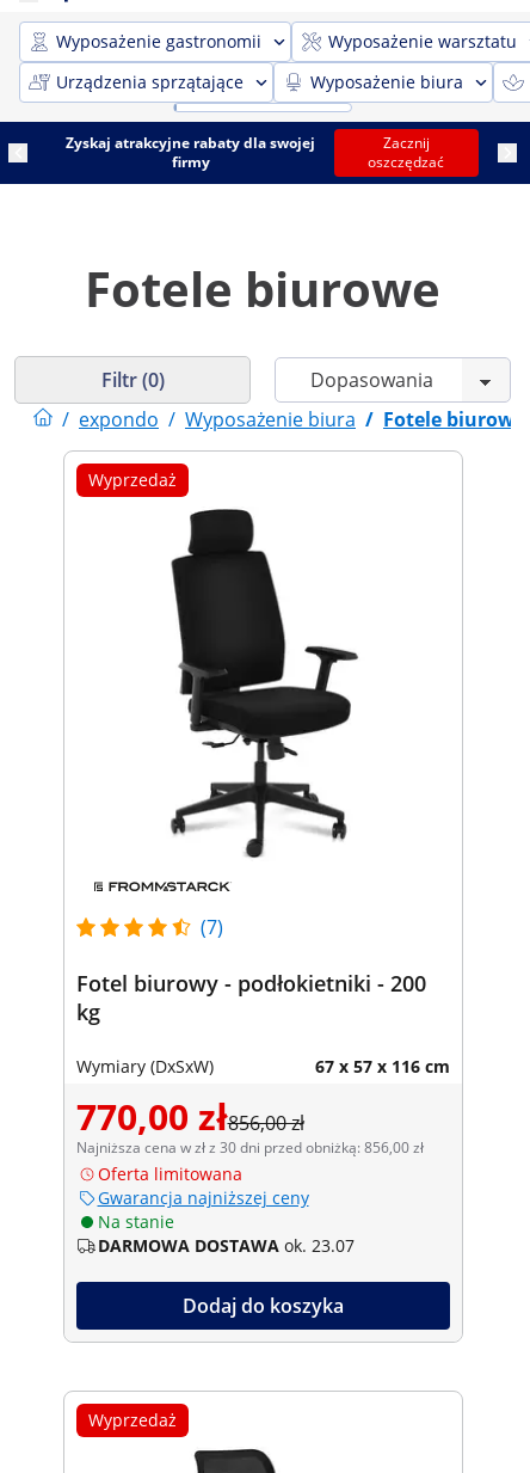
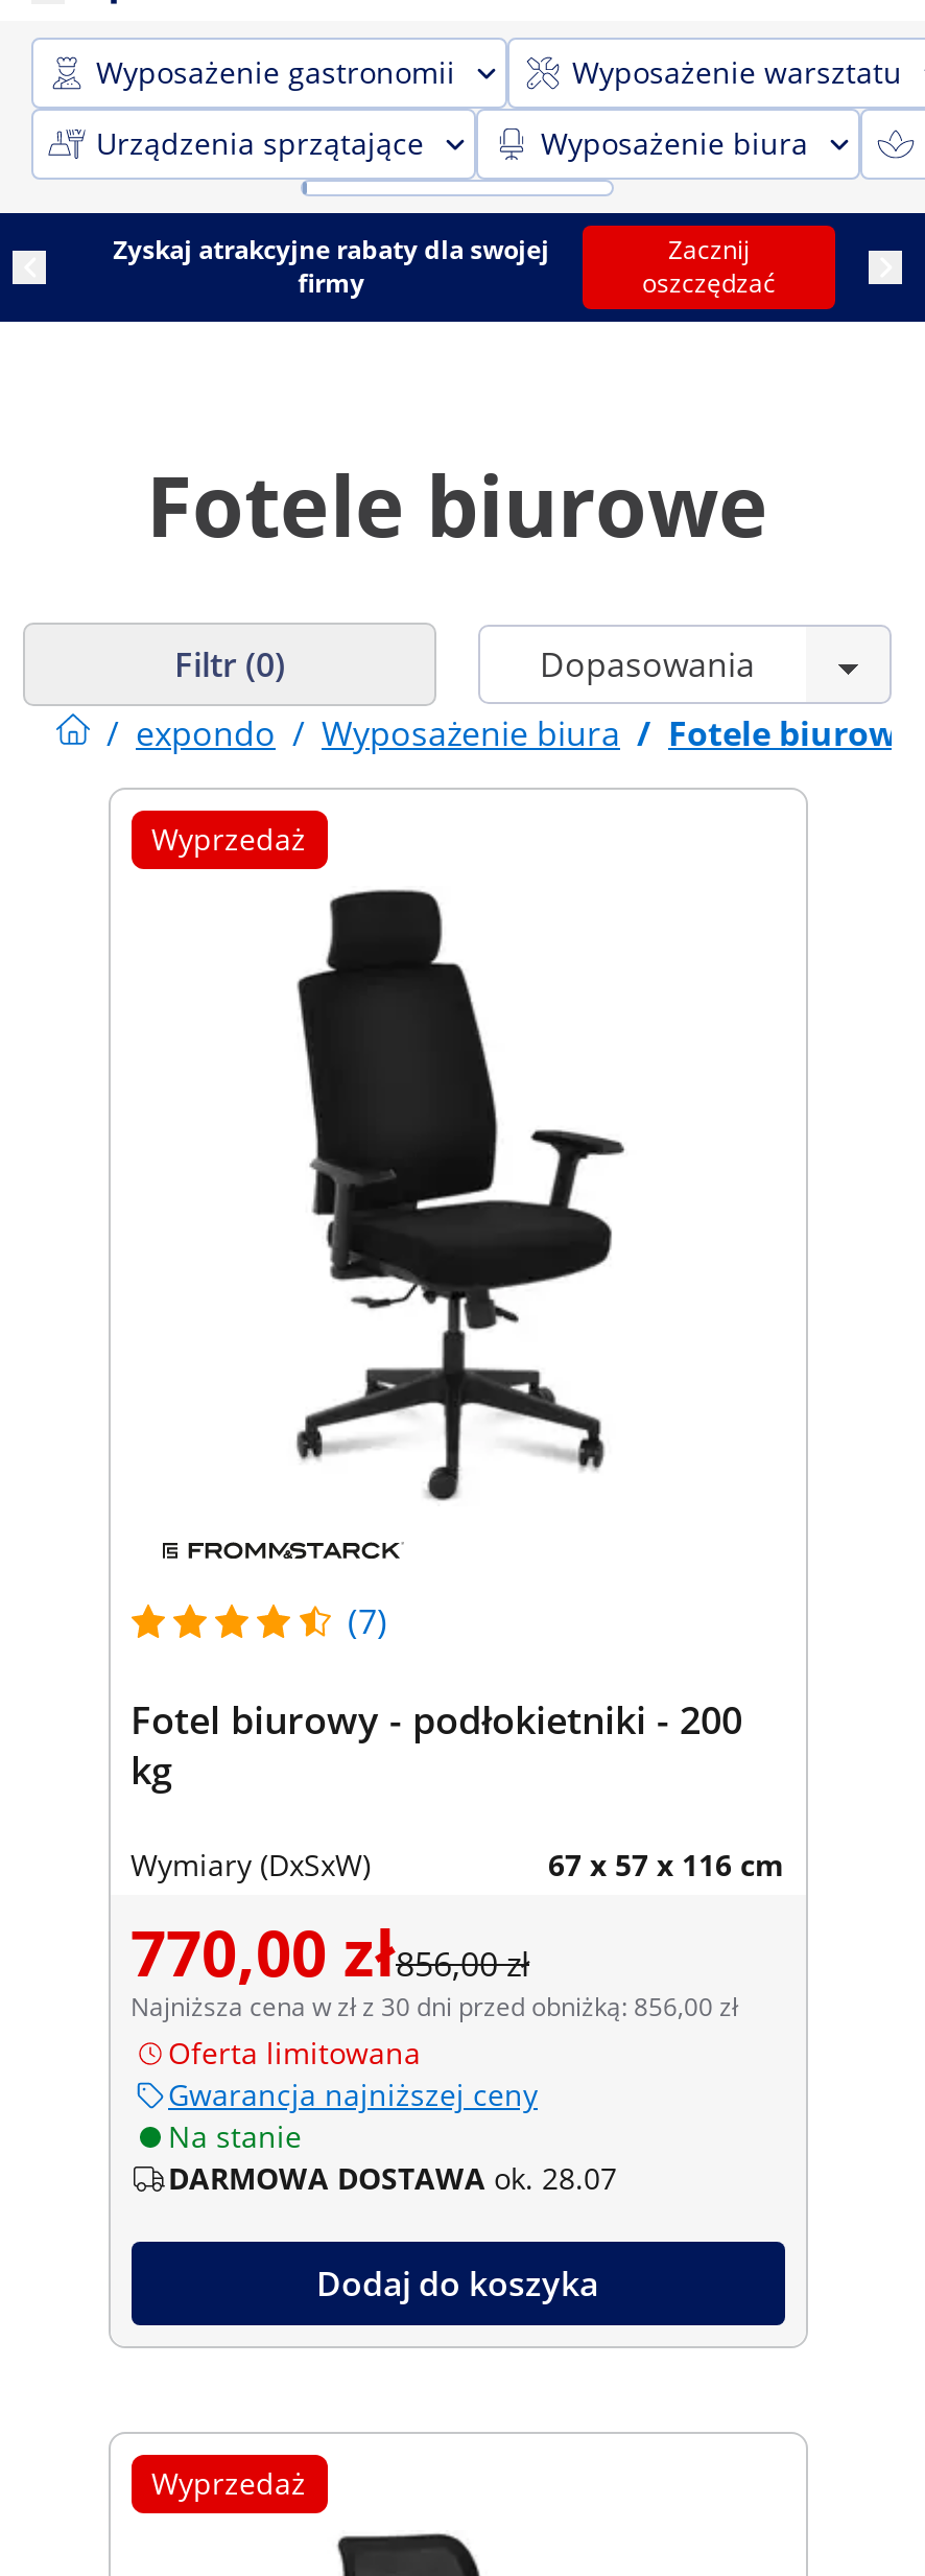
[97,1234,354,1256] DARMOWA DOSTAWA ok. 23.07 -> [168,2157,617,2197] DARMOWA DOSTAWA ok. 28.07

